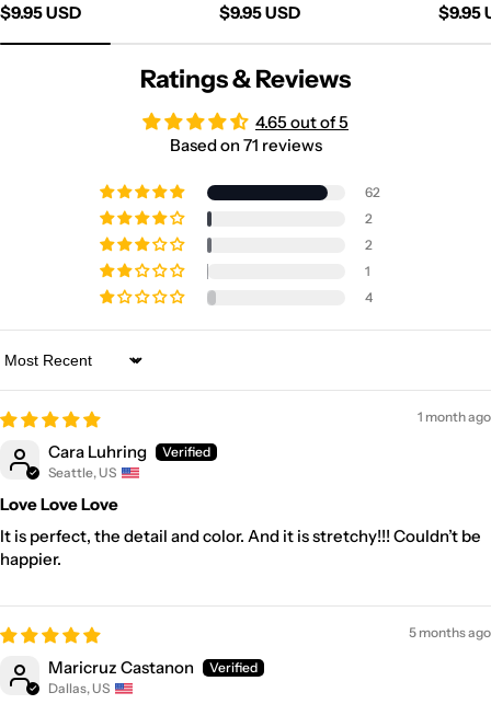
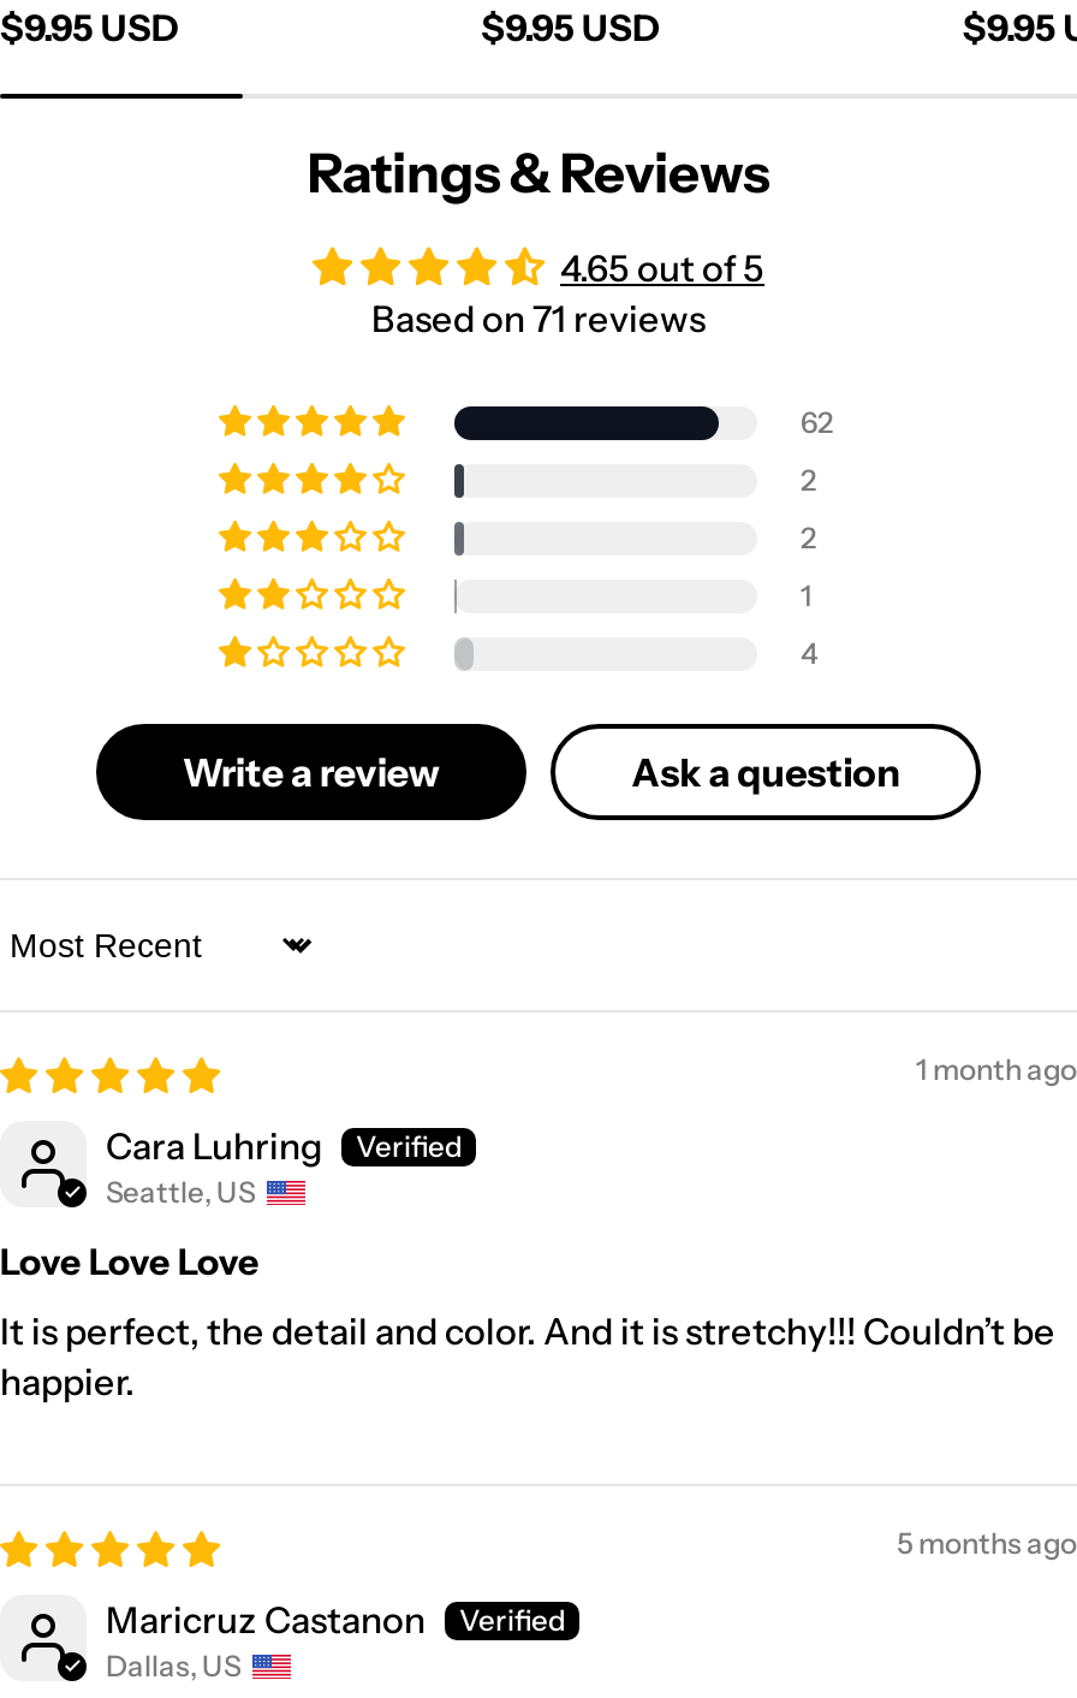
none -> [182,748,901,796] Write a review | Ask a question

